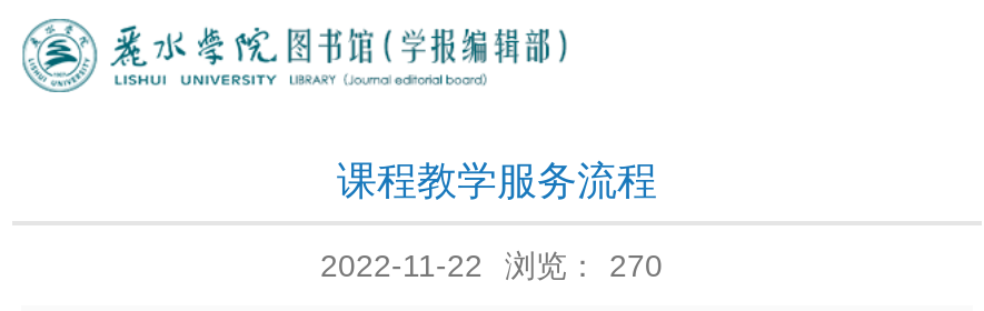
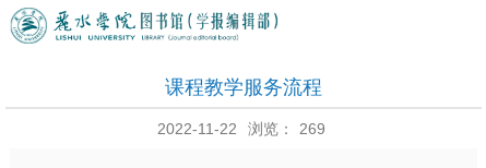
[320,249,663,284] 2022-11-22 浏览： 270 -> [157,120,325,138] 2022-11-22 浏览： 269

